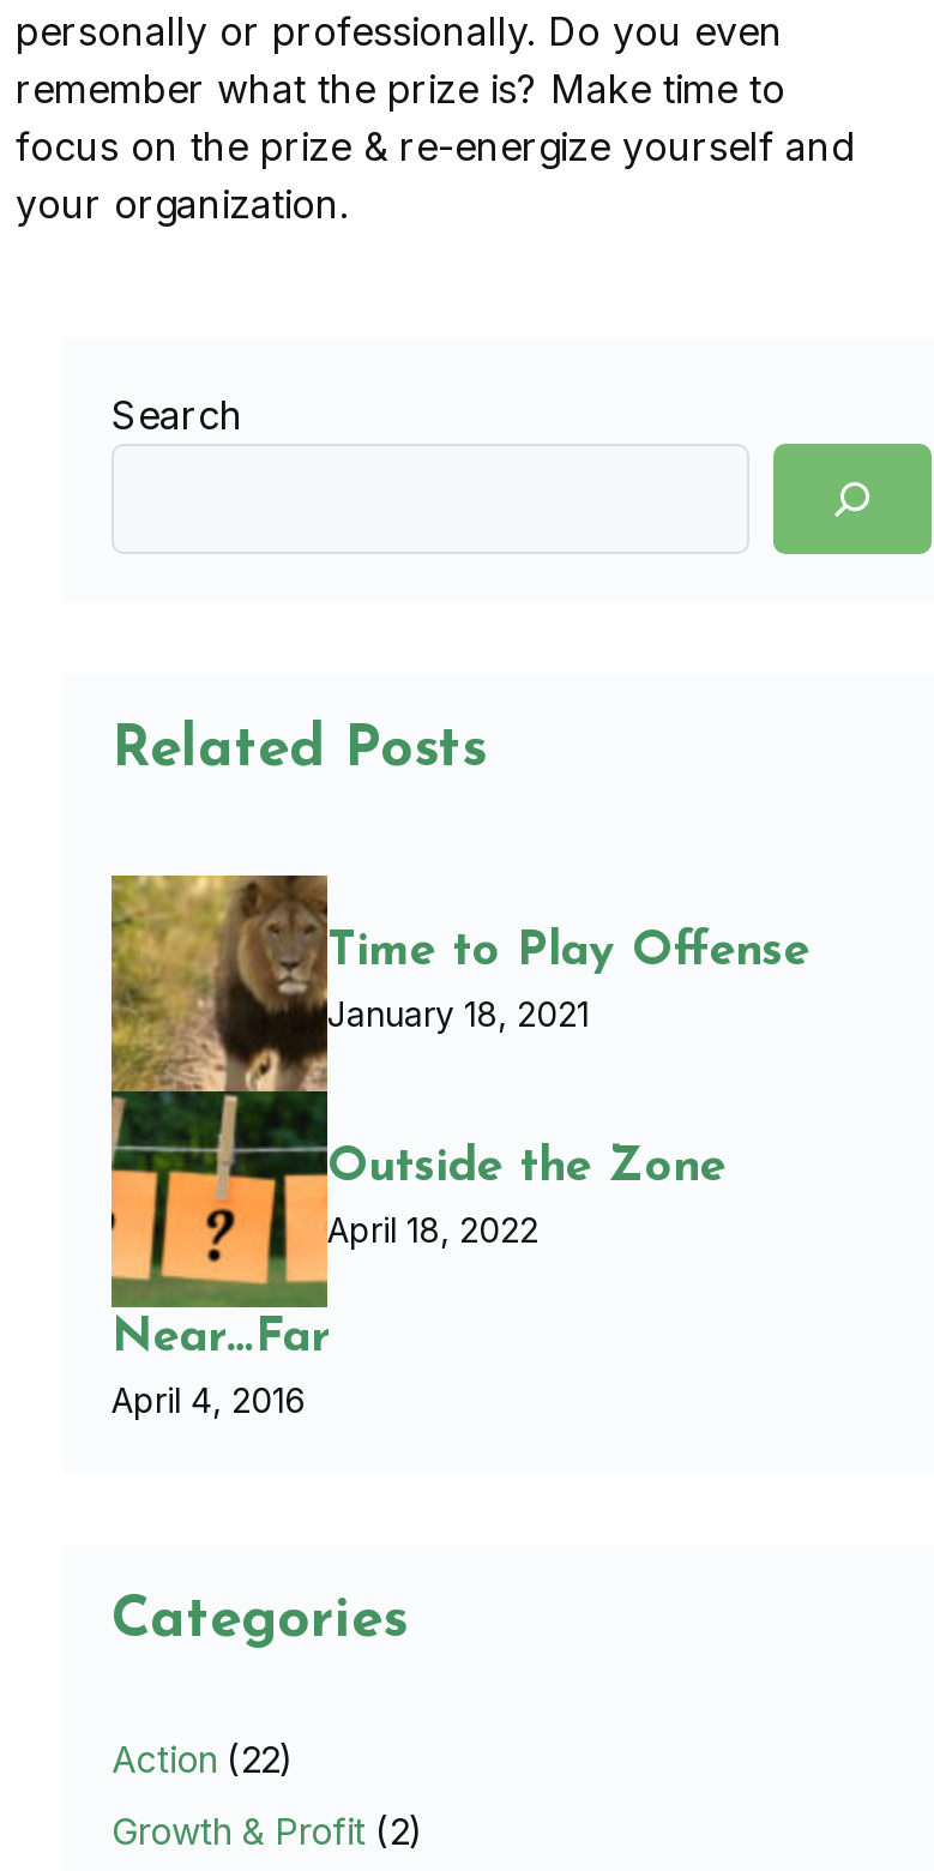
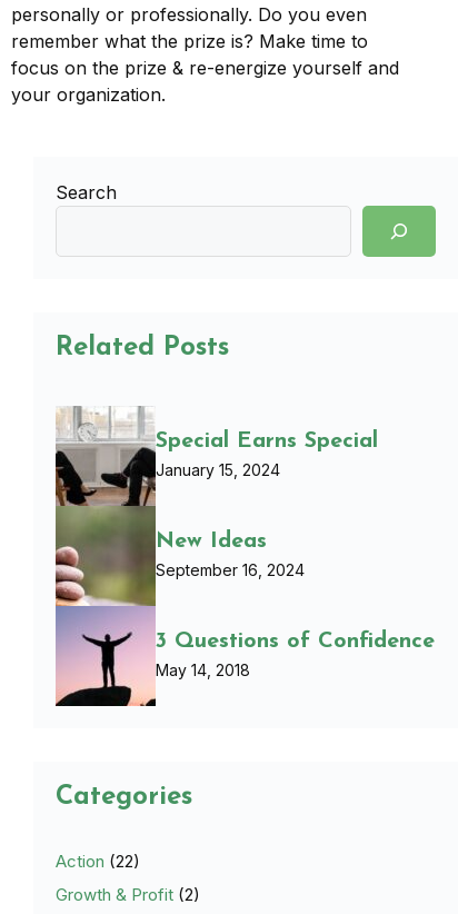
[109,873,809,1298] [image] | Time to Play Offense | January 18, 2021 -> [54,406,378,602] [image] | Special Earns Special | January 15, 2024
[327,1144,725,1250] Outside the Zone | April 18, 2022 -> [156,530,305,579] New Ideas | September 16, 2024
[112,1314,330,1420] Near…Far | April 4, 2016 -> [156,630,435,679] 3 Questions of Confidence | May 14, 2018

